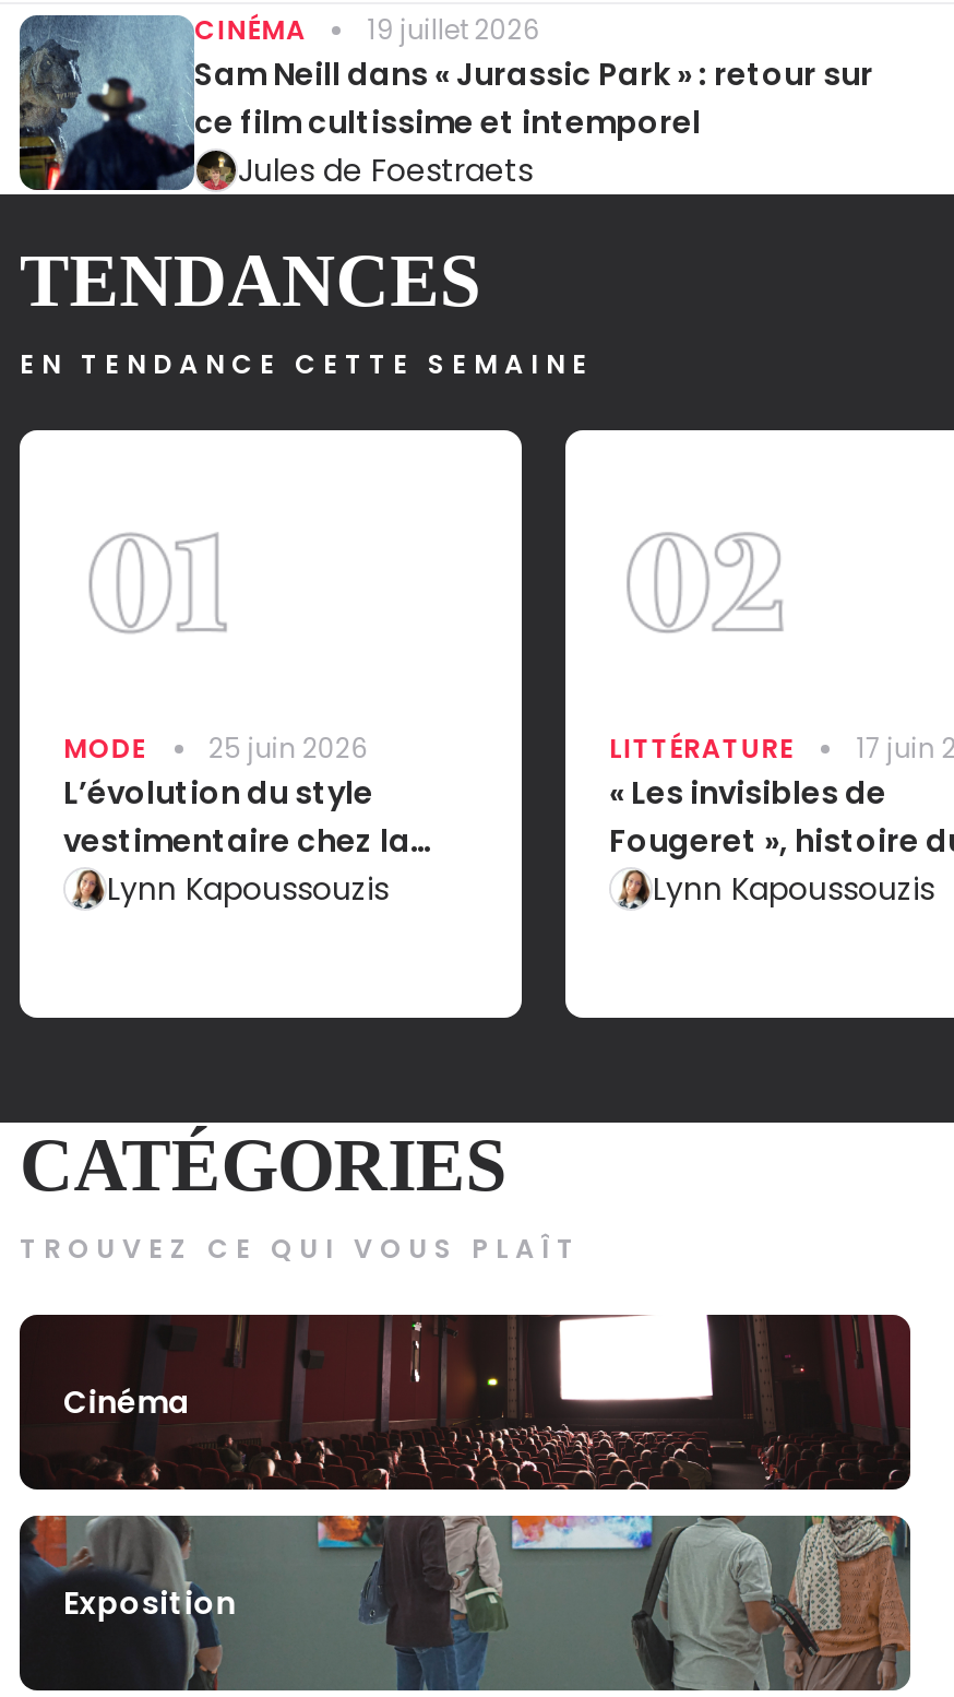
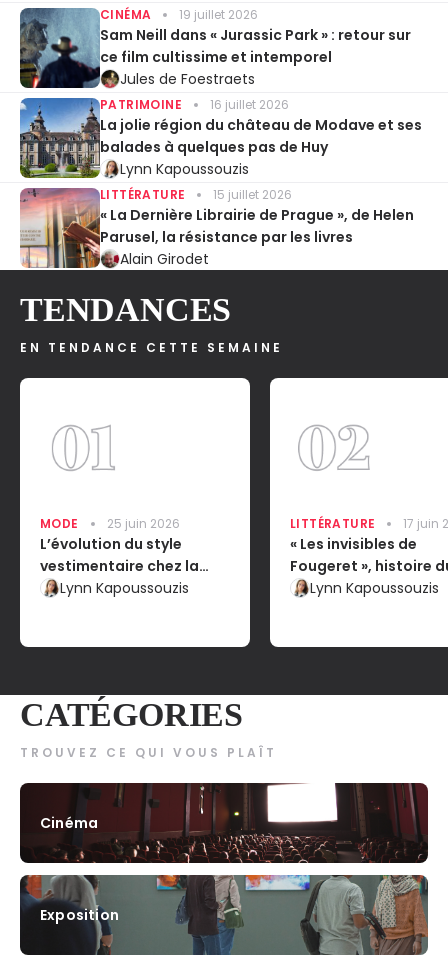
none -> [19,96,422,269] [image] | PATRIMOINE | 16 juillet 2026 | La jolie région du château de Modave et ses | balades à quelques pas de Huy | Lynn Kapoussouzis | LITTÉRATURE | 15 juillet 2026 | « La Dernière Librairie de Prague », de Helen | Parusel, la résistance par les livres | Alain Girodet
none -> [19,188,106,269] [image]

